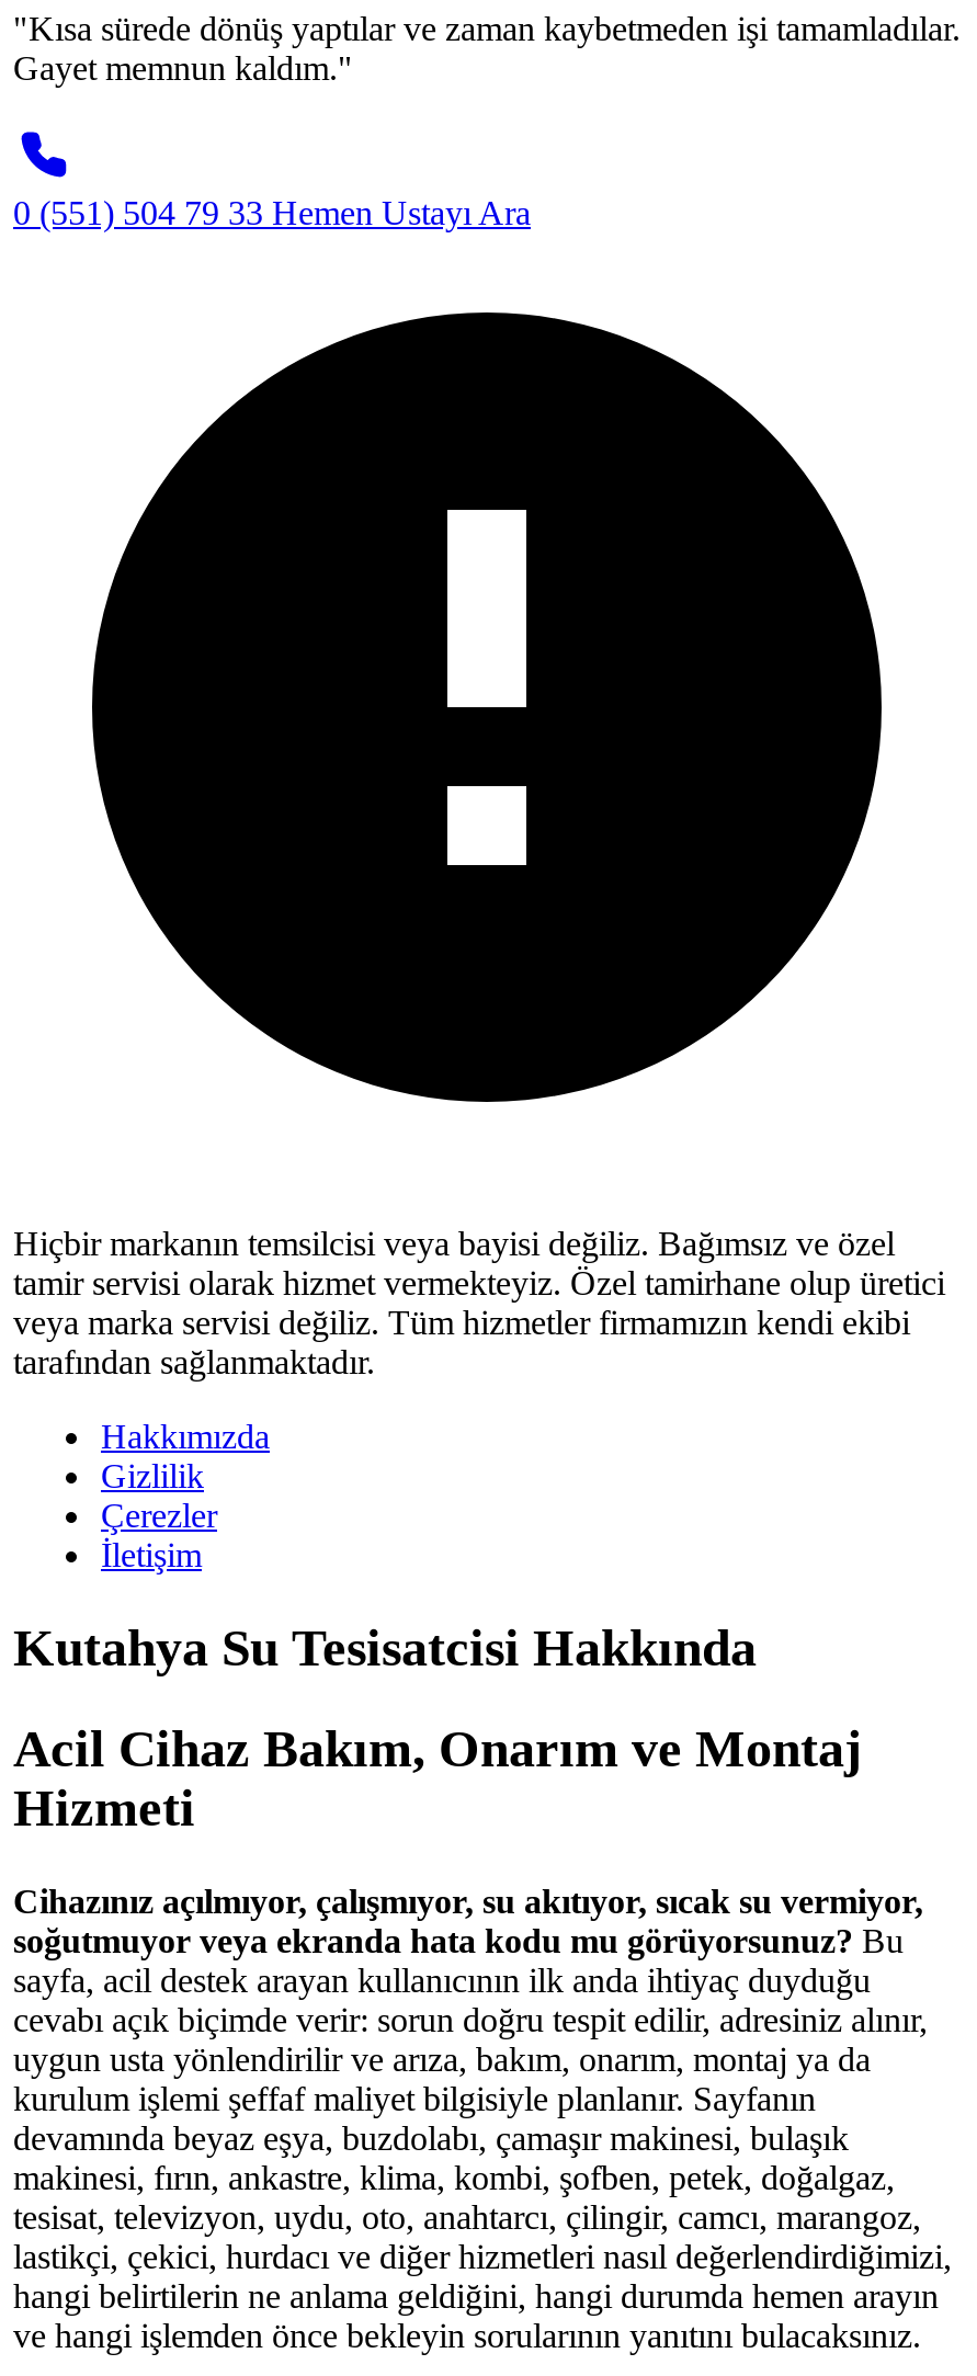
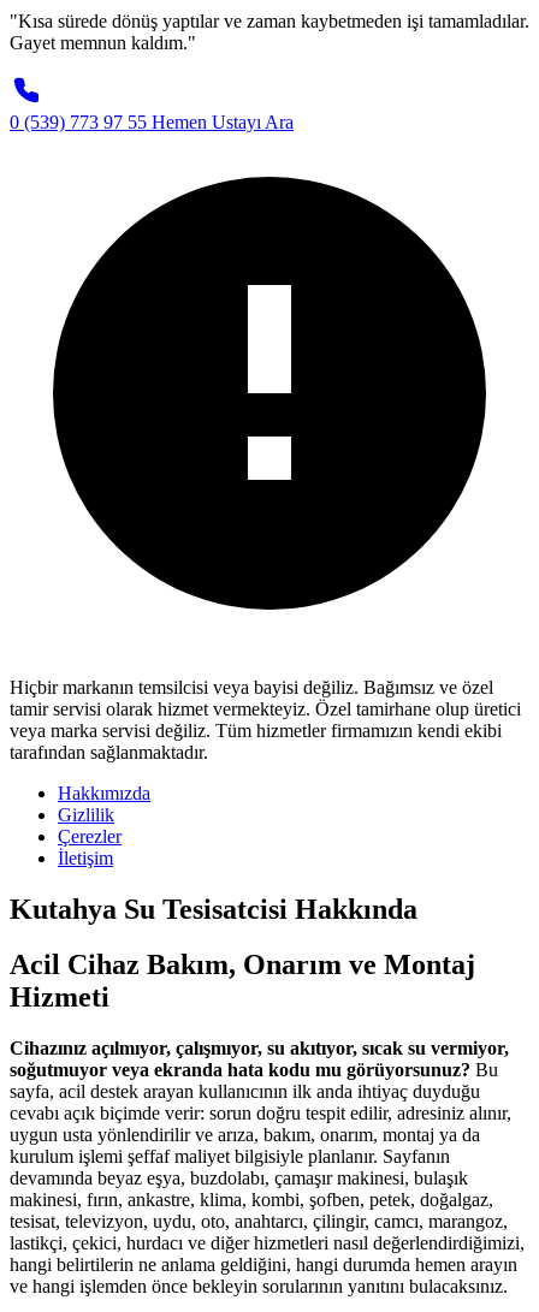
[13,193,531,230] 0 (551) 504 79 33 Hemen Ustayı Ara -> [10,111,294,132] 0 (539) 773 97 55 Hemen Ustayı Ara

